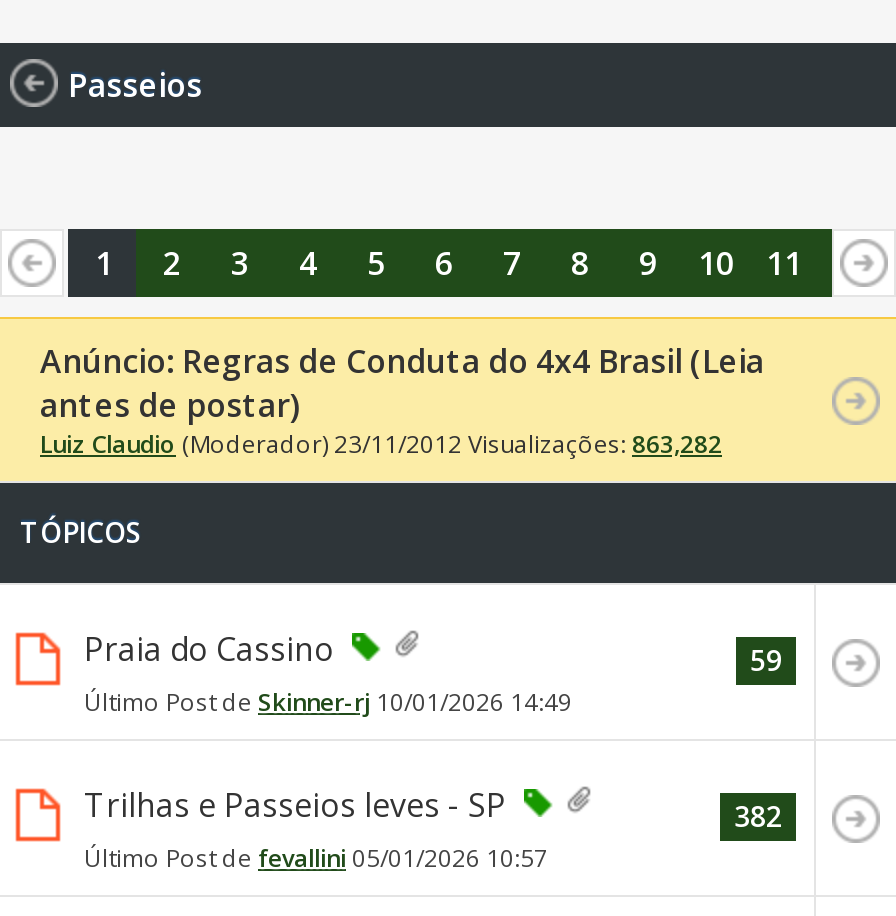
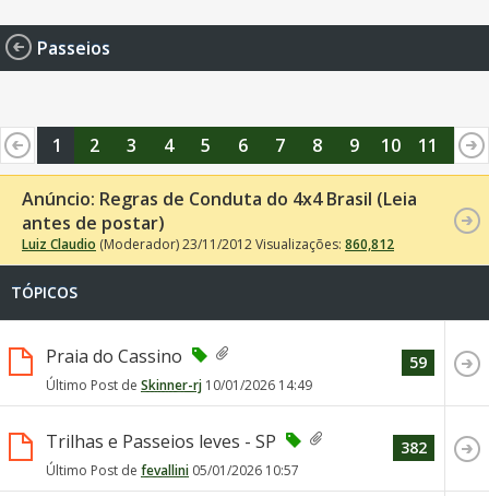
[40,427,722,461] Luiz Claudio (Moderador) 23/11/2012 Visualizações: 863,282 -> [22,235,394,253] Luiz Claudio (Moderador) 23/11/2012 Visualizações: 860,812

